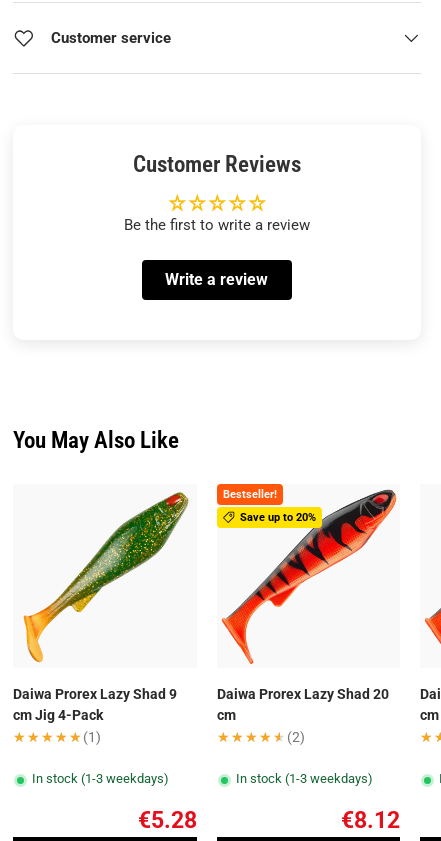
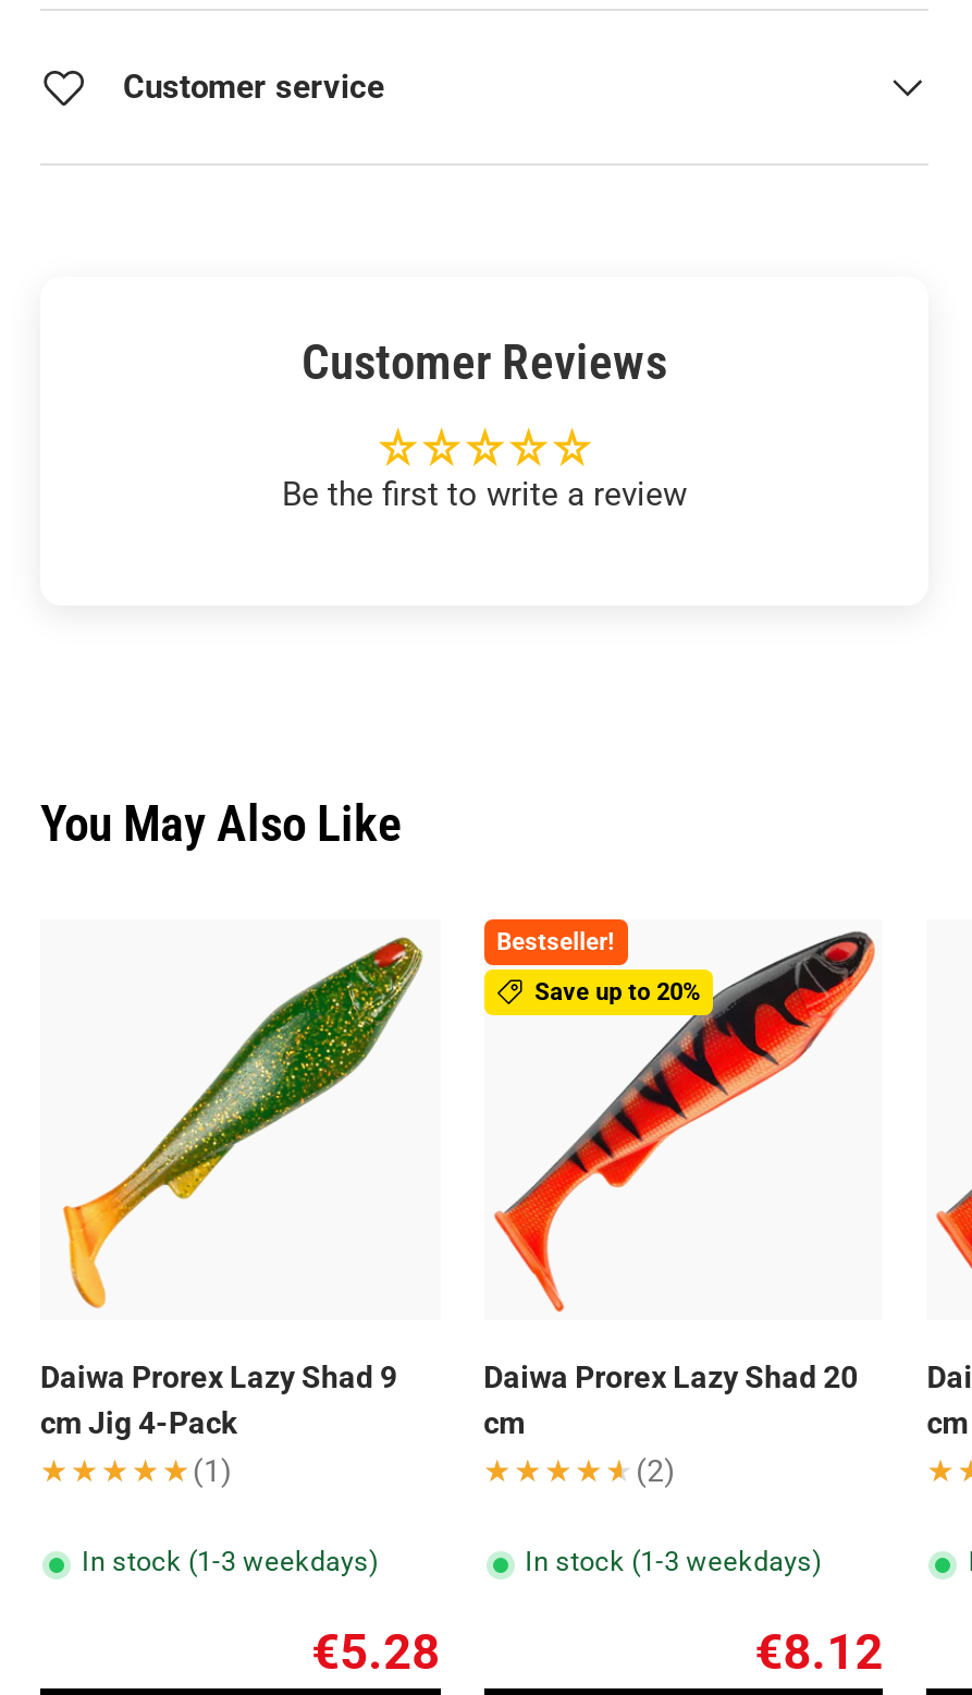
[165,270,268,289] Write a review -> none

